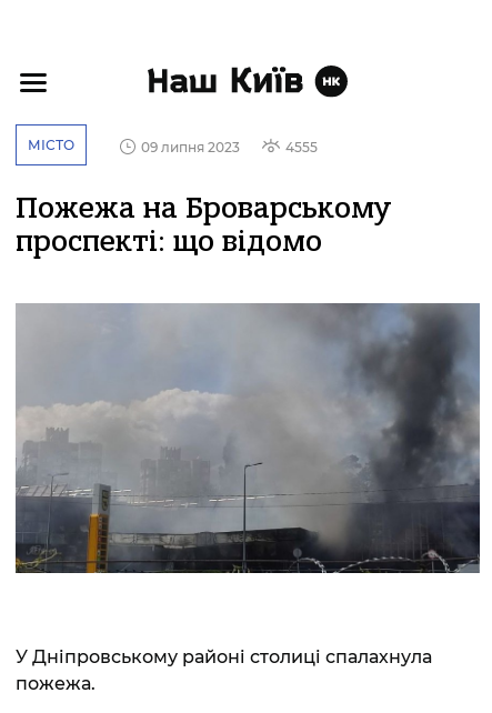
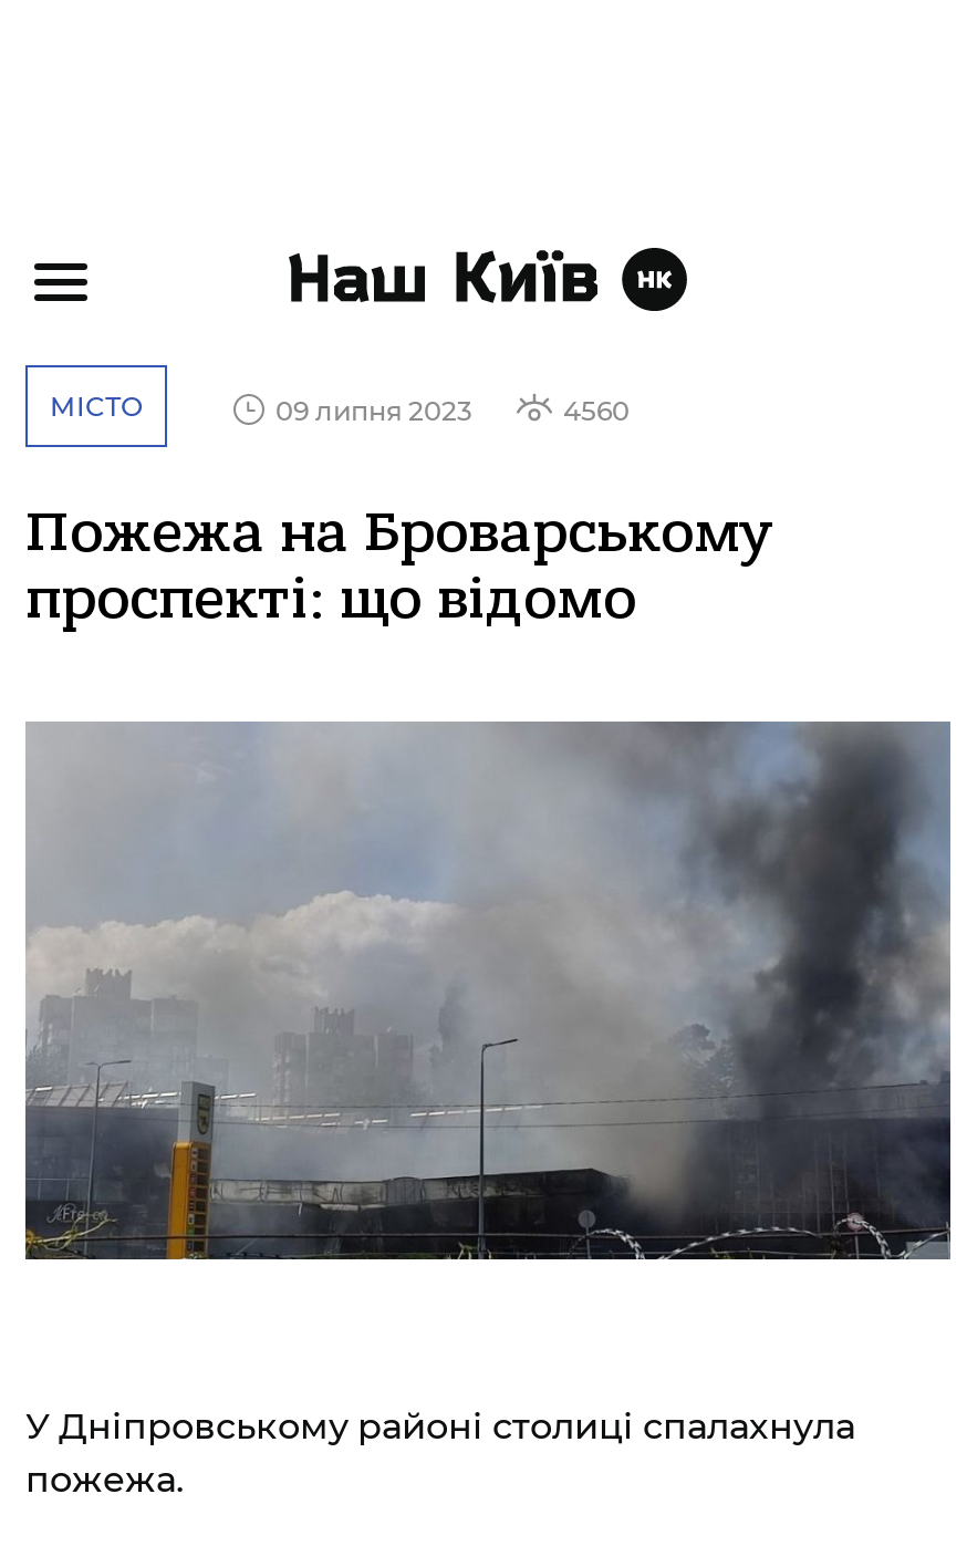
[285,139,318,156] 4555 -> [563,395,630,428] 4560

